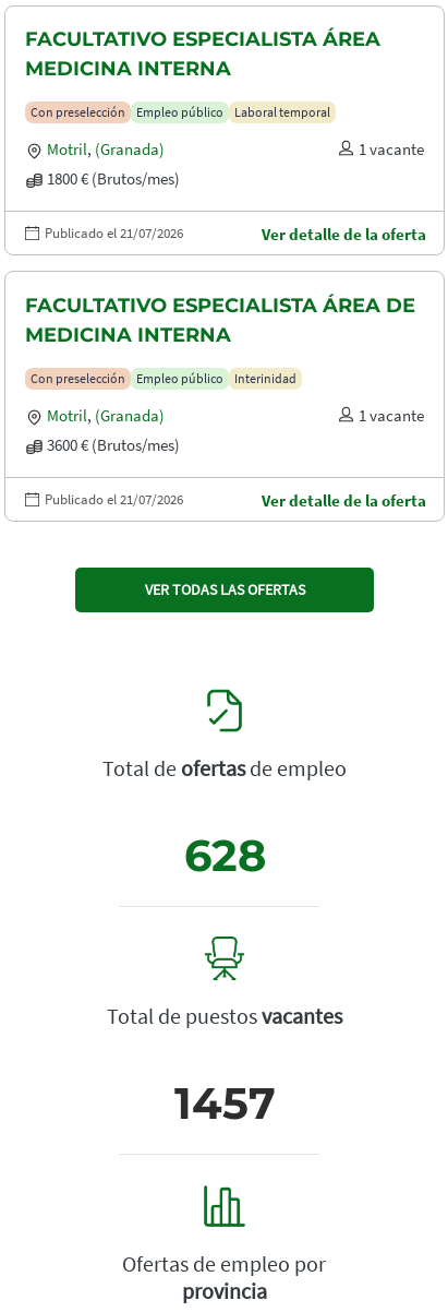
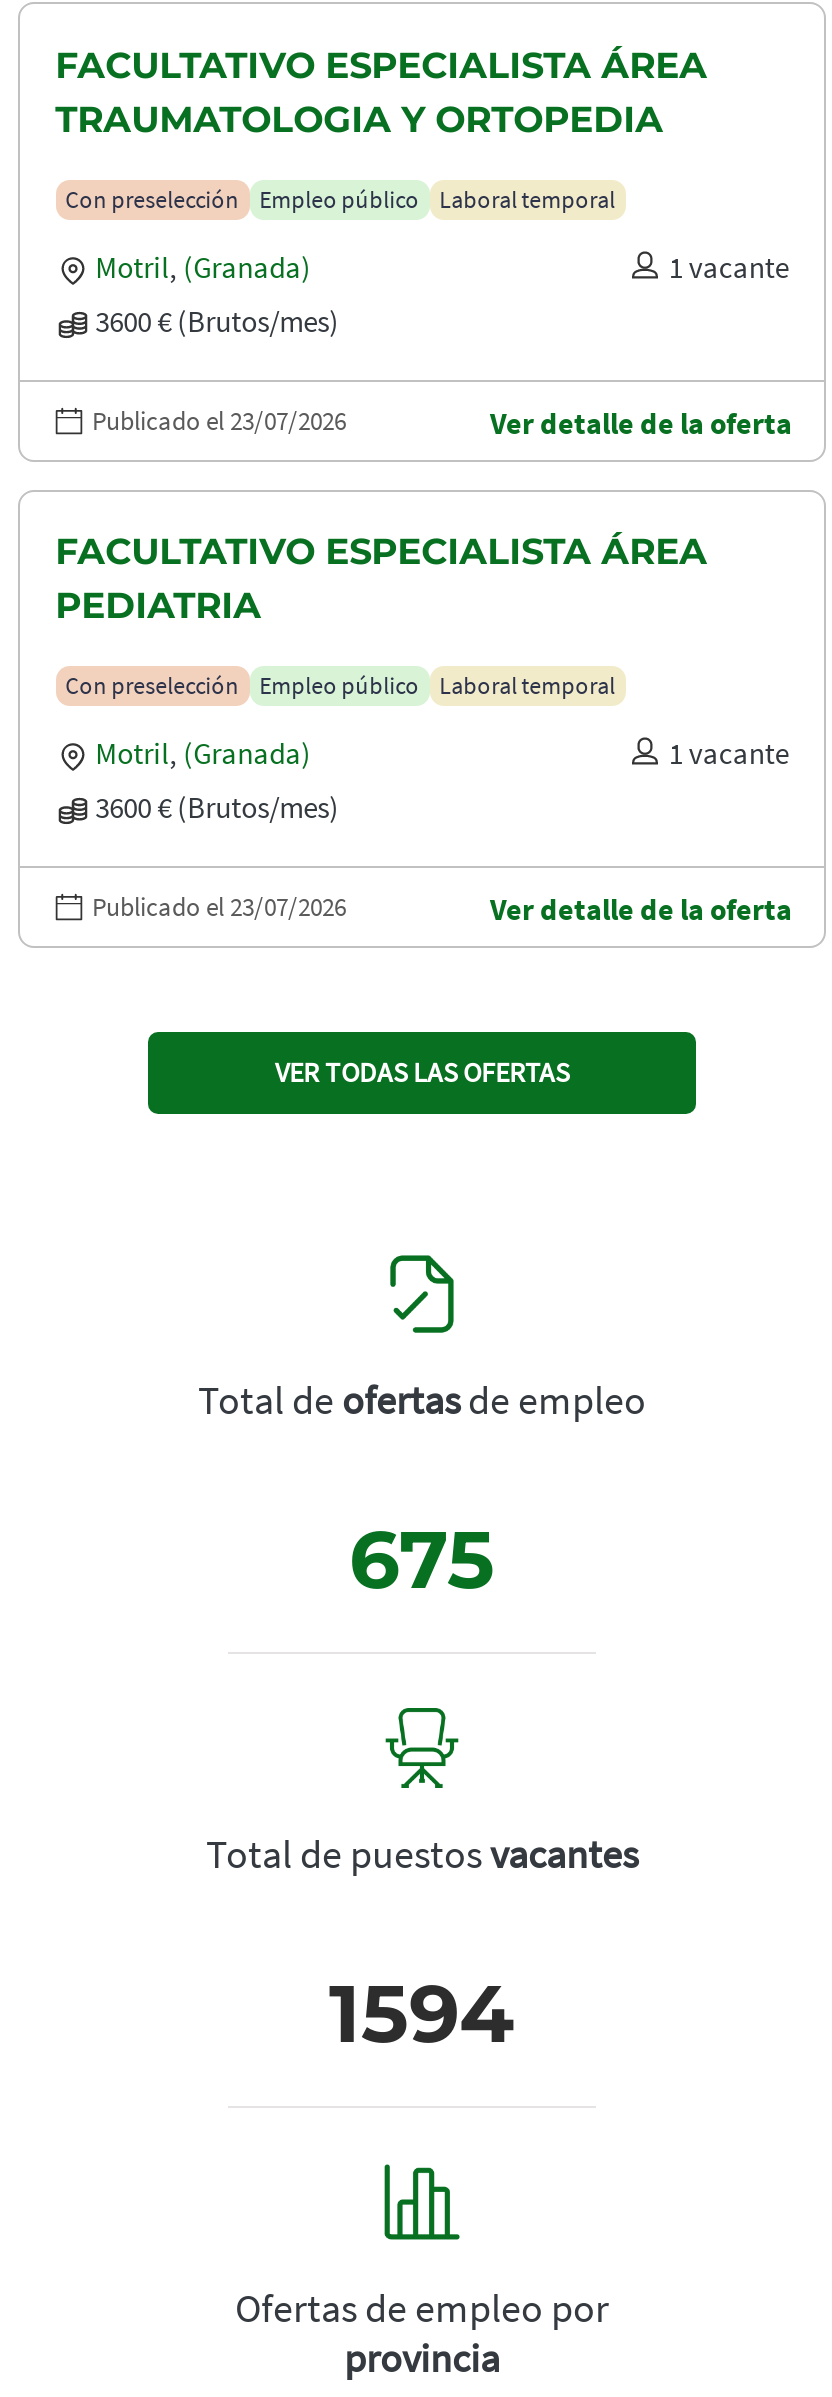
[25,57,231,81] MEDICINA INTERNA -> [55,97,663,141] TRAUMATOLOGIA Y ORTOPEDIA
[46,168,179,189] 1800 € (Brutos/mes) -> [95,301,339,339] 3600 € (Brutos/mes)
[45,224,183,243] Publicado el 21/07/2026 -> [92,403,346,437] Publicado el 23/07/2026
[25,293,415,347] FACULTATIVO ESPECIALISTA ÁREA DE | MEDICINA INTERNA -> [55,531,707,629] FACULTATIVO ESPECIALISTA ÁREA | PEDIATRIA
[234,370,296,386] Interinidad -> [439,671,615,701] Laboral temporal
[45,490,183,508] Publicado el 21/07/2026 -> [92,891,346,925] Publicado el 23/07/2026
[184,828,265,882] 628 -> [349,1511,495,1609] 675
[174,1076,275,1129] 1457 -> [329,1965,515,2063] 1594

